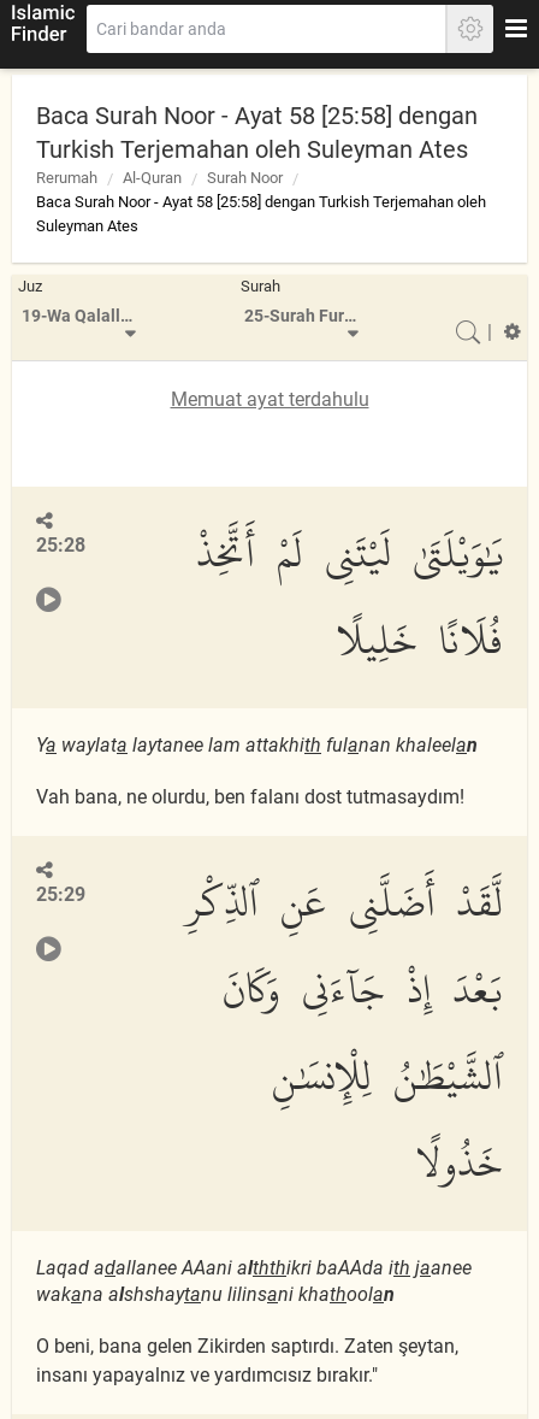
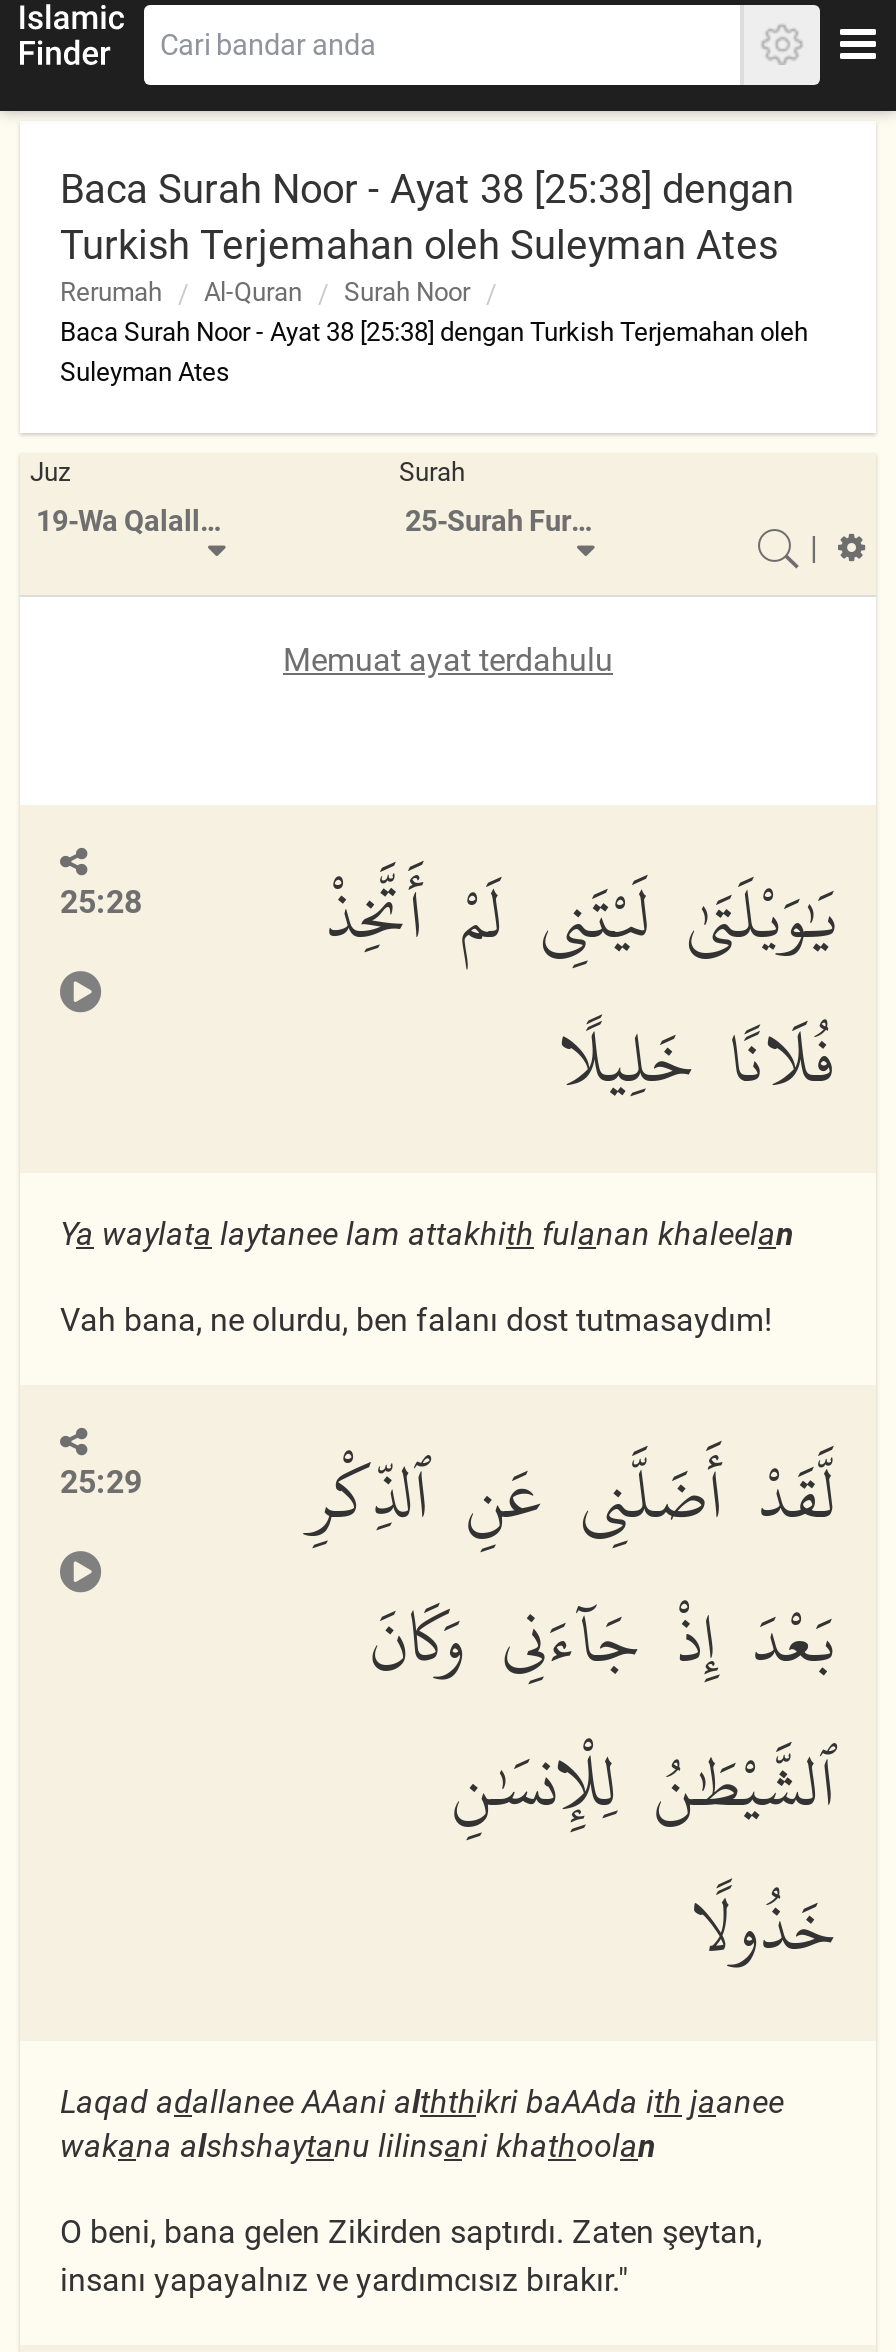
[36,101,478,130] Baca Surah Noor - Ayat 58 [25:58] dengan -> [60,165,794,213] Baca Surah Noor - Ayat 38 [25:38] dengan
[36,193,486,211] Baca Surah Noor - Ayat 58 [25:58] dengan Turkish Terjemahan oleh -> [60,317,808,347] Baca Surah Noor - Ayat 38 [25:38] dengan Turkish Terjemahan oleh

